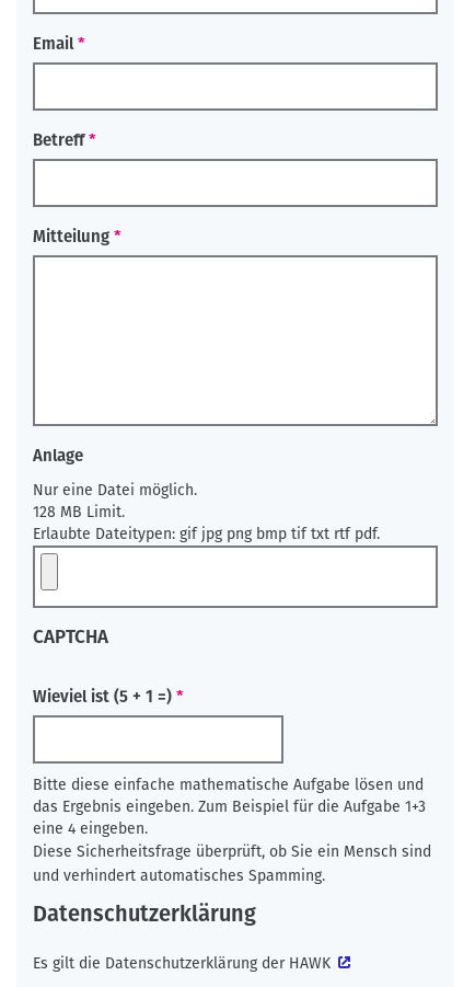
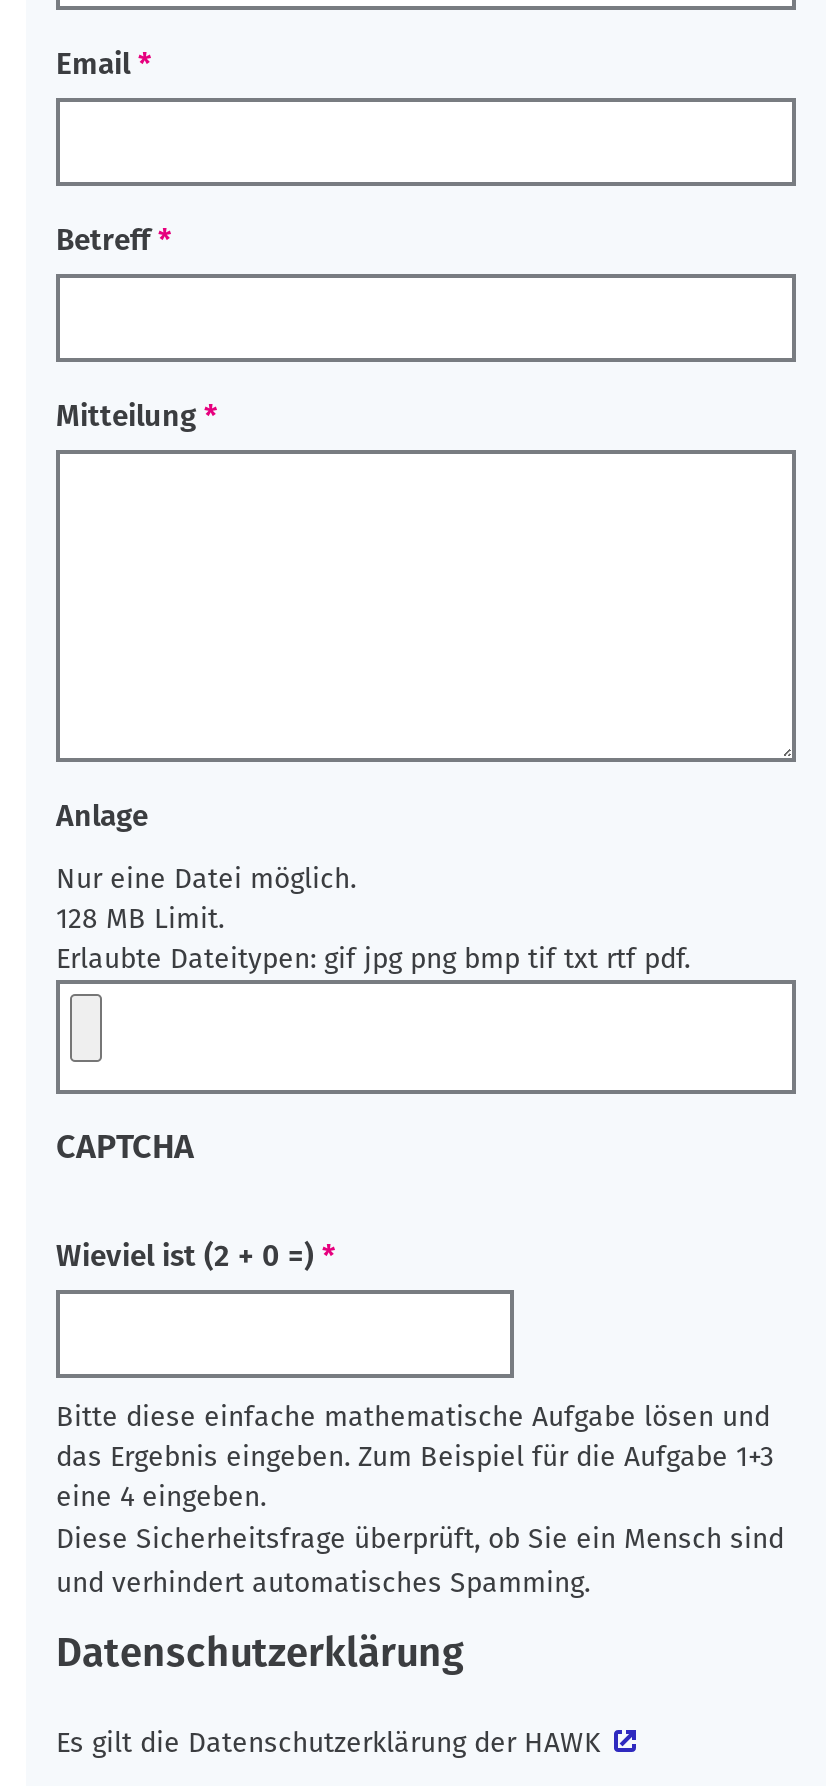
[33,687,172,707] Wieviel ist (5 + 1 =) -> [56,1238,314,1274] Wieviel ist (2 + 0 =)

